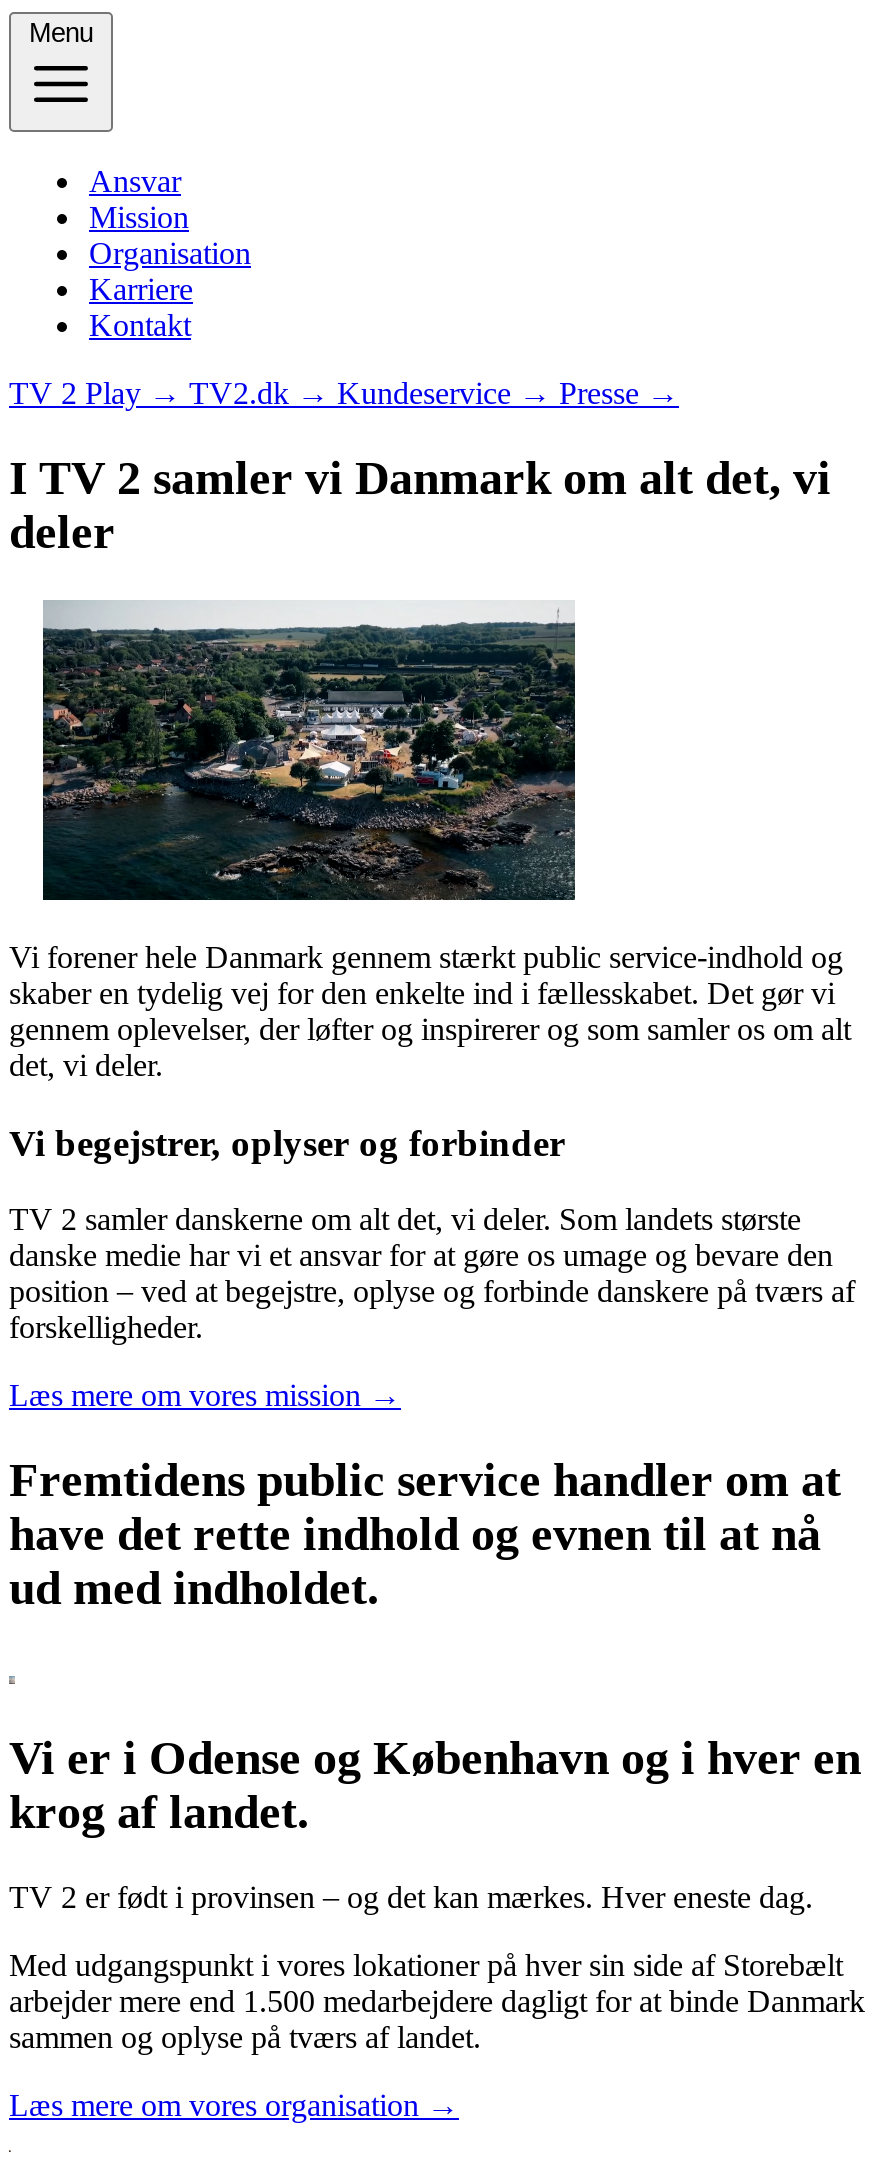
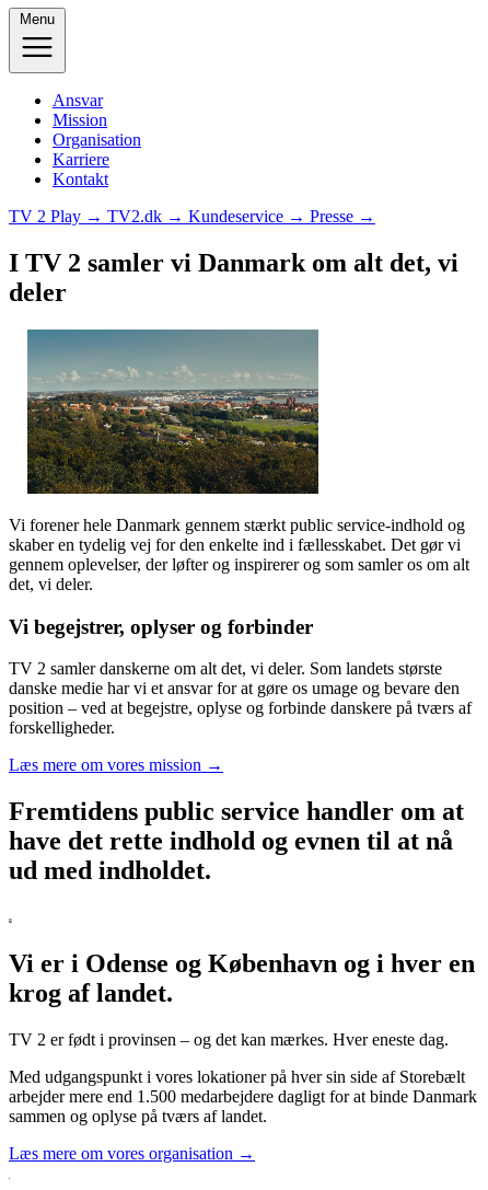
[41,602,575,900] [image] -> [26,328,319,494] [image]

